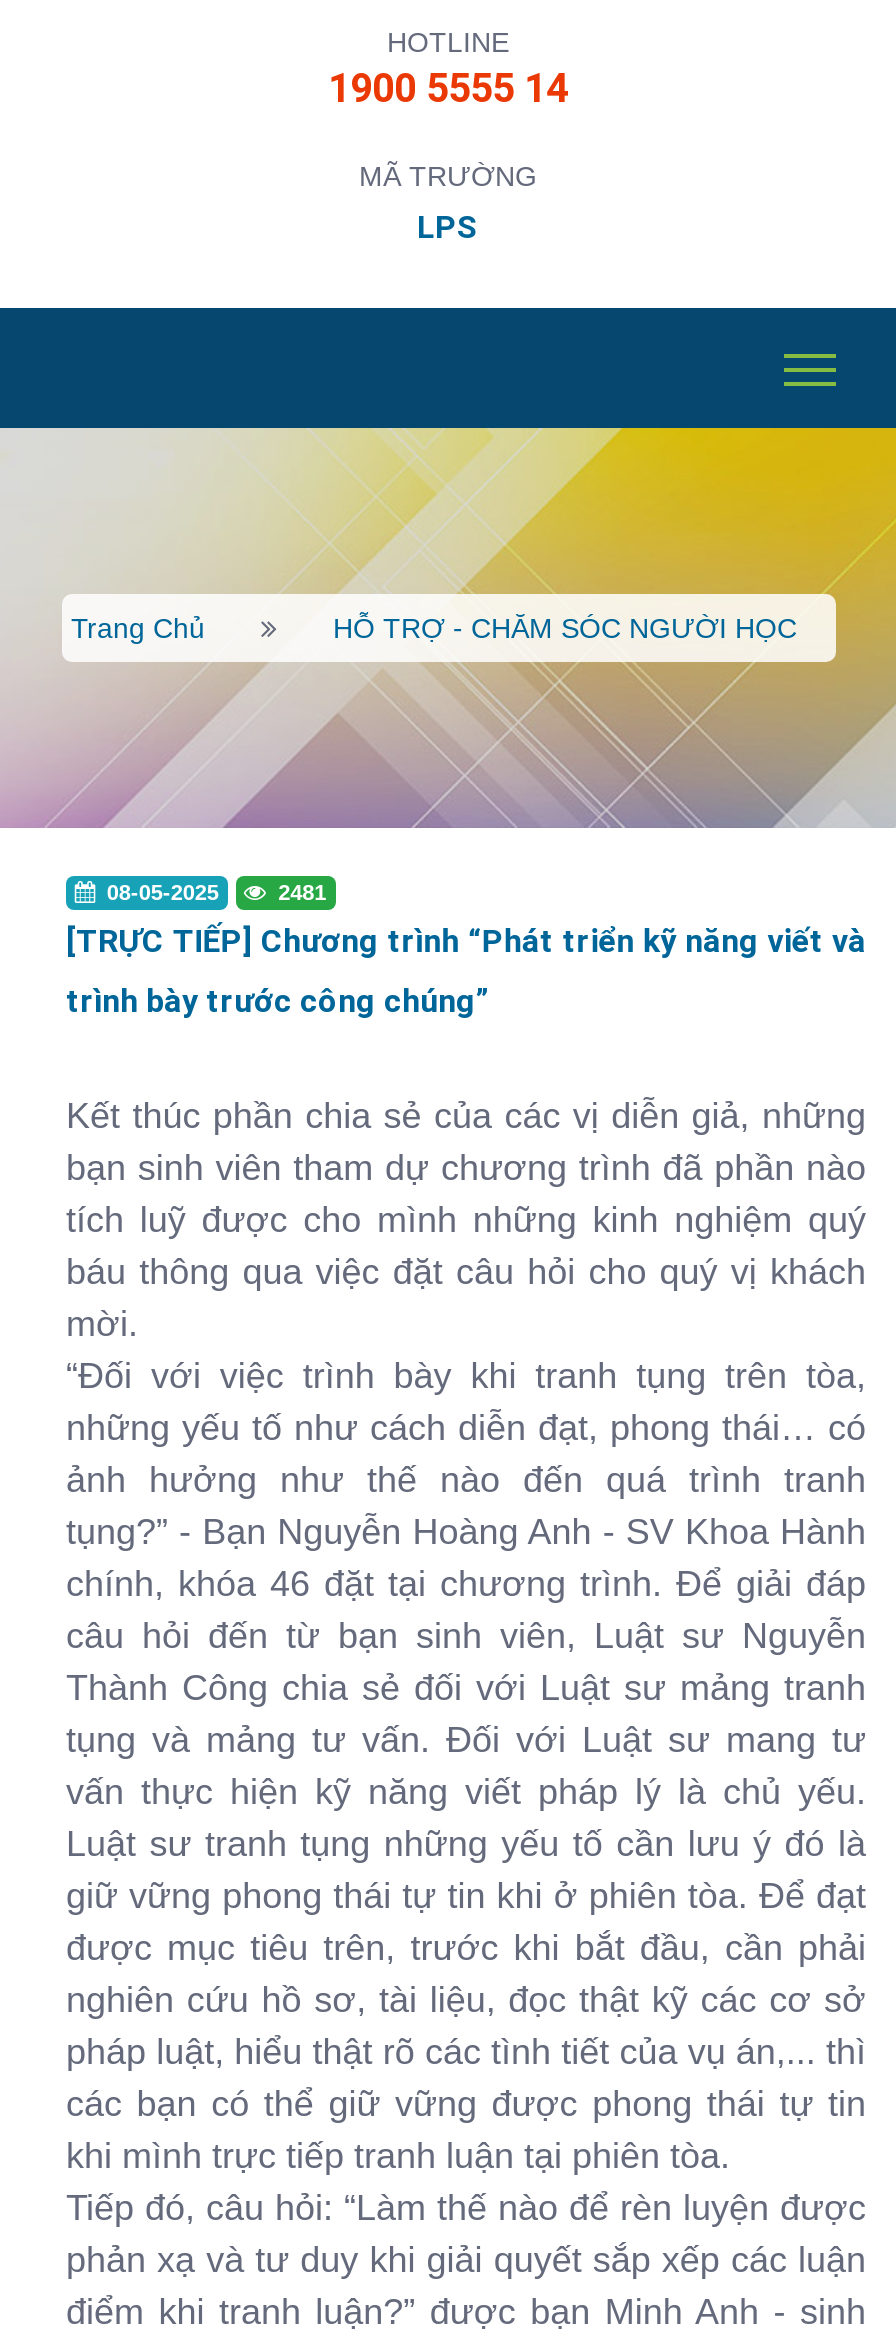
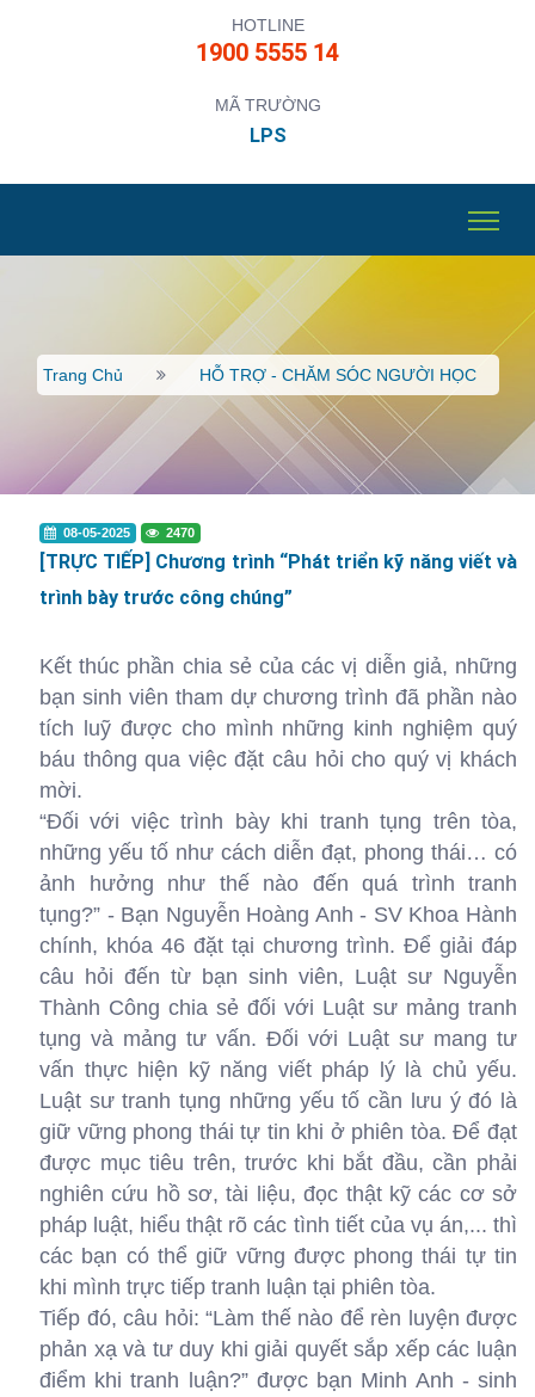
[95,880,326,904] 08-05-2025 2481 -> [57,525,195,540] 08-05-2025 2470

